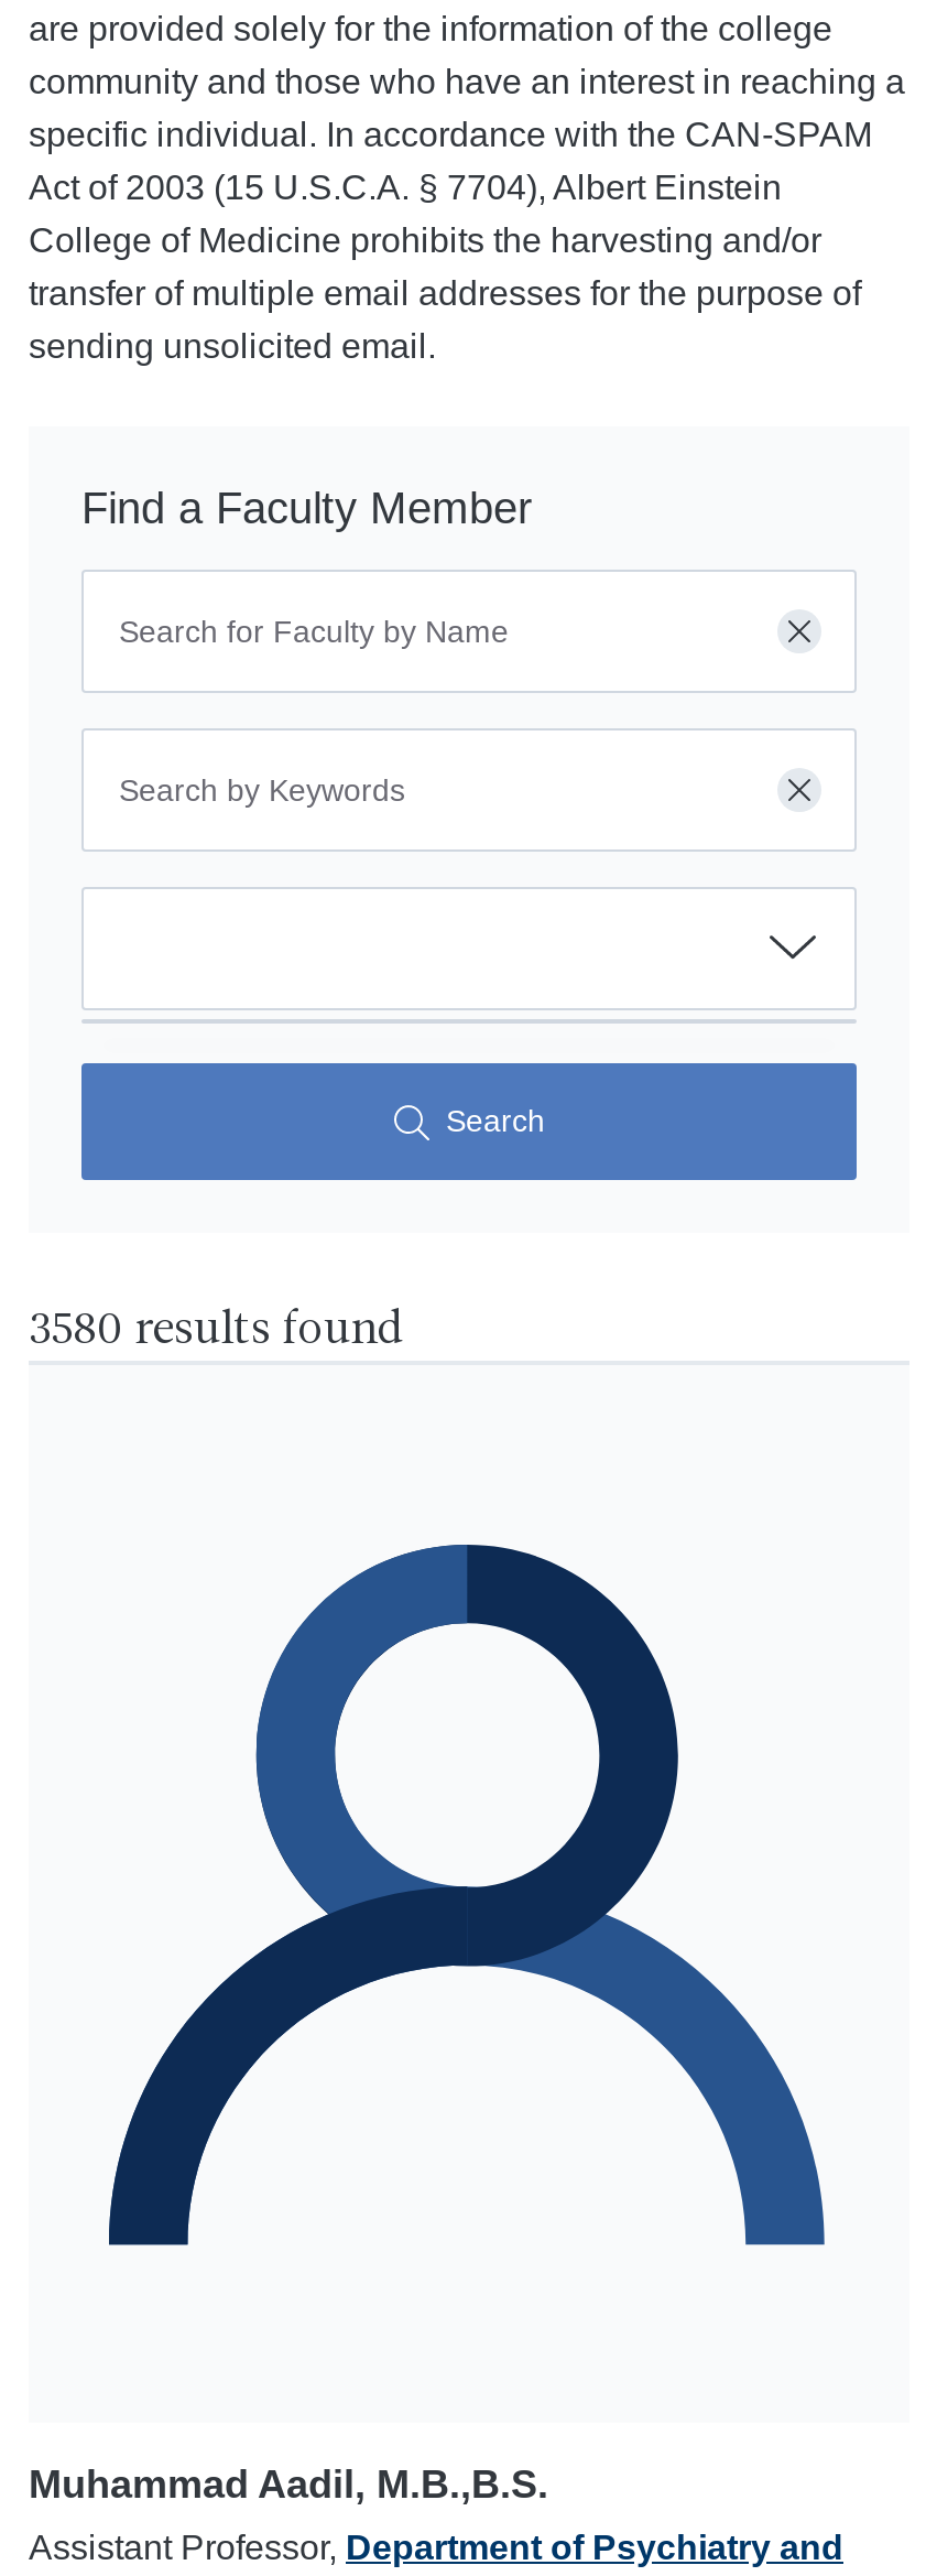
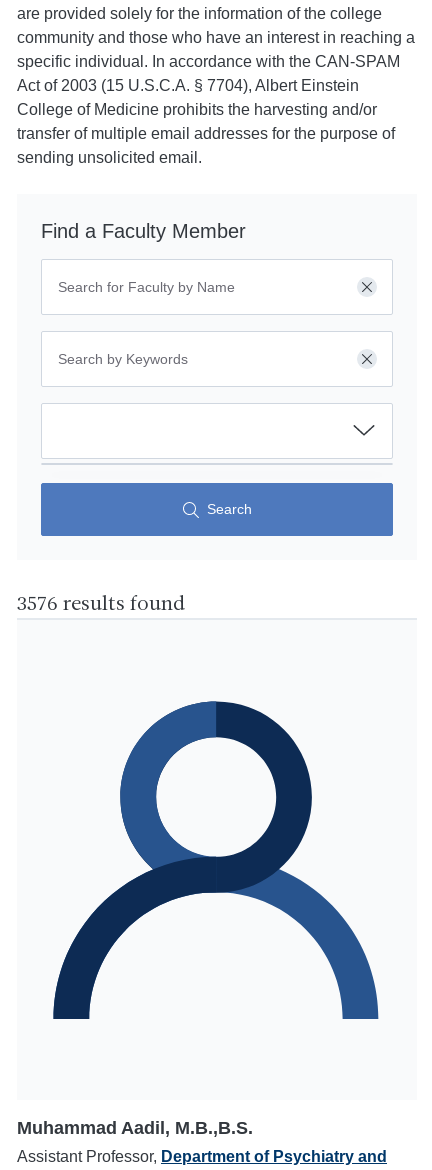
[29,1310,403,1354] 3580 results found -> [17,595,185,615] 3576 results found

